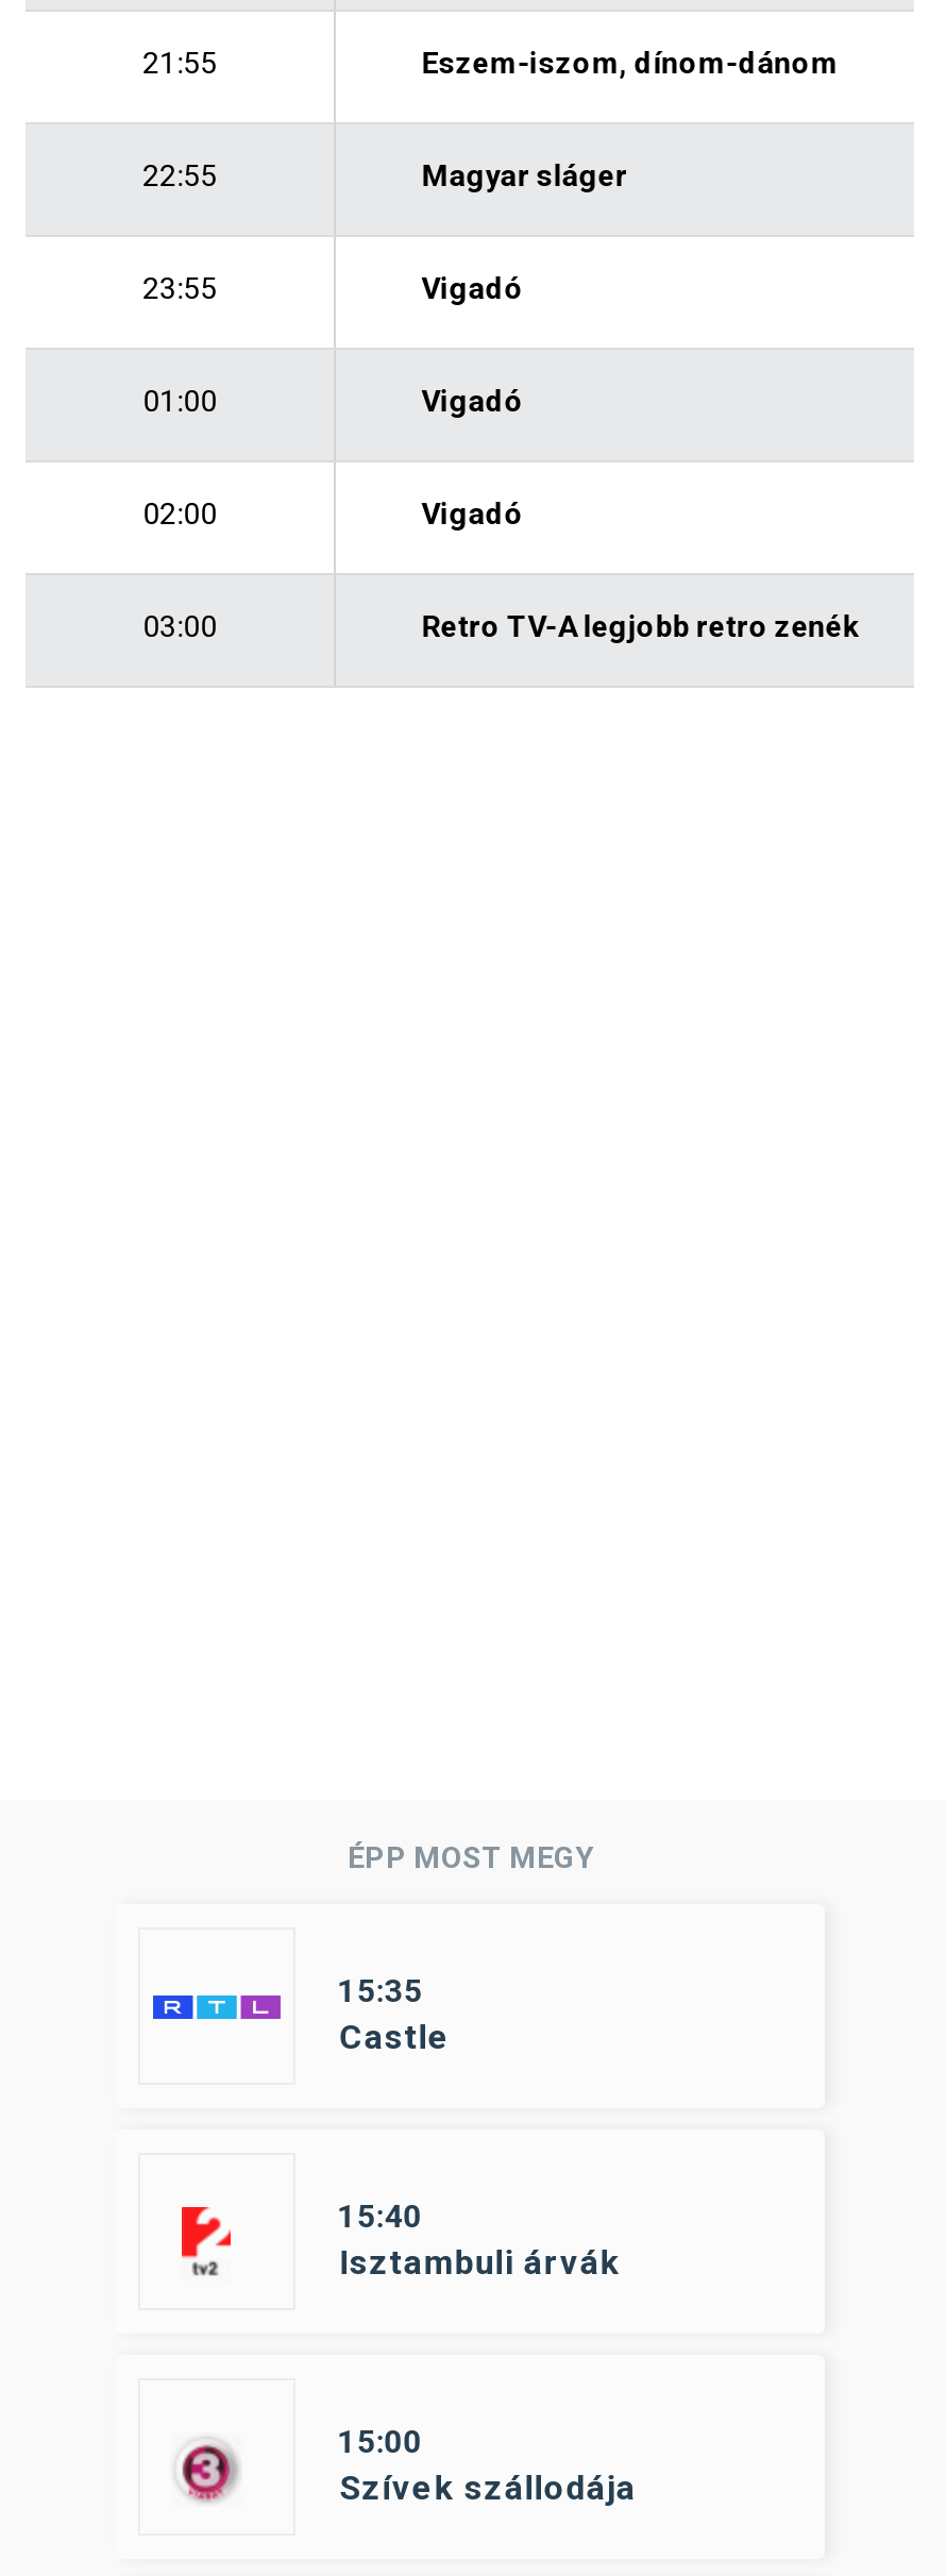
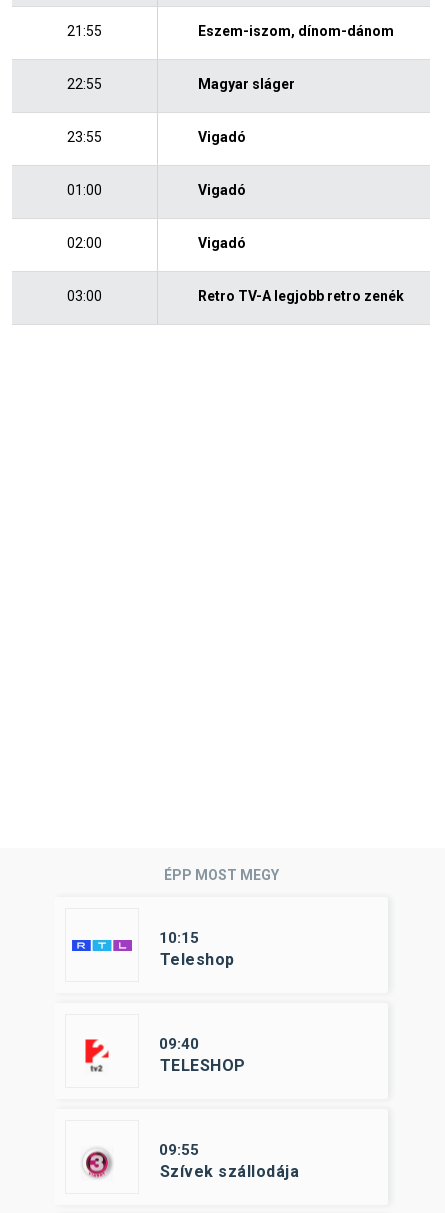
[338,1972,450,2057] 15:35 | Castle -> [159,929,235,969] 10:15 | Teleshop
[338,2198,620,2283] 15:40 | Isztambuli árvák -> [159,1035,246,1075] 09:40 | TELESHOP
[338,2423,423,2461] 15:00 -> [159,1141,199,1159] 09:55

